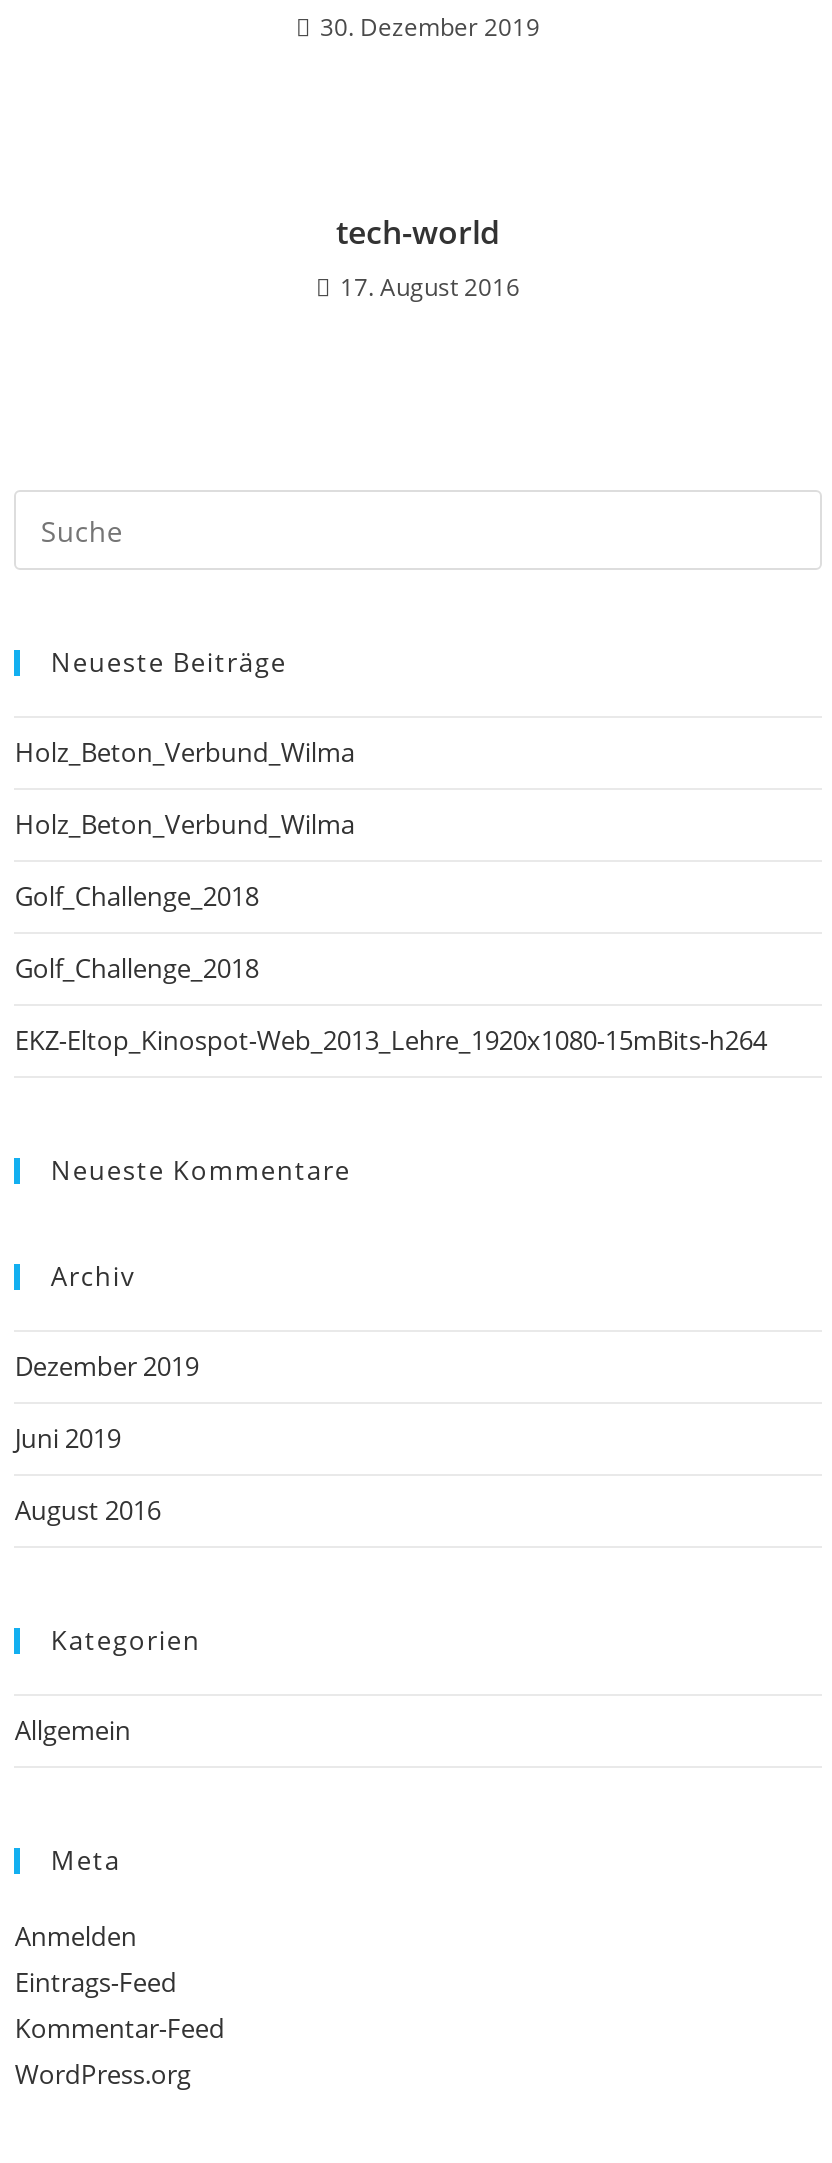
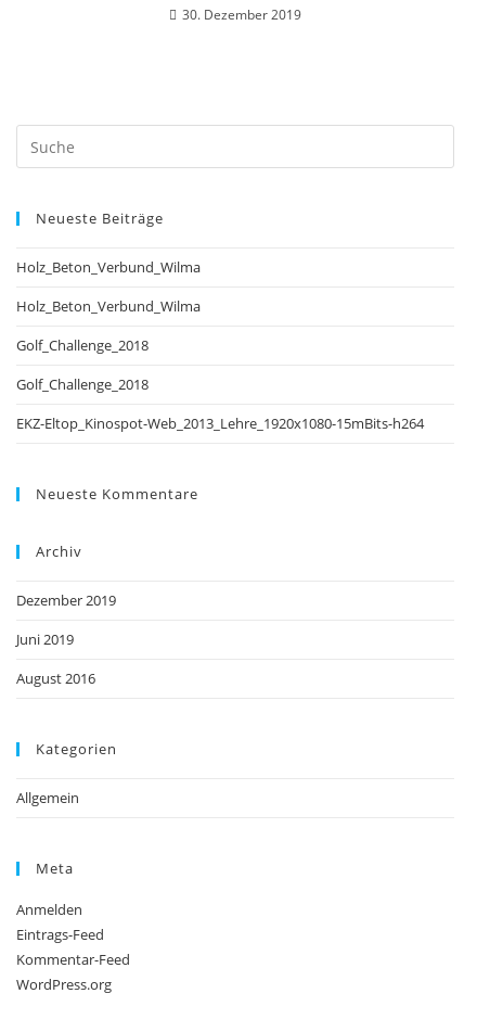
[336,210,520,304] tech-world | 17. August 2016 -> none

